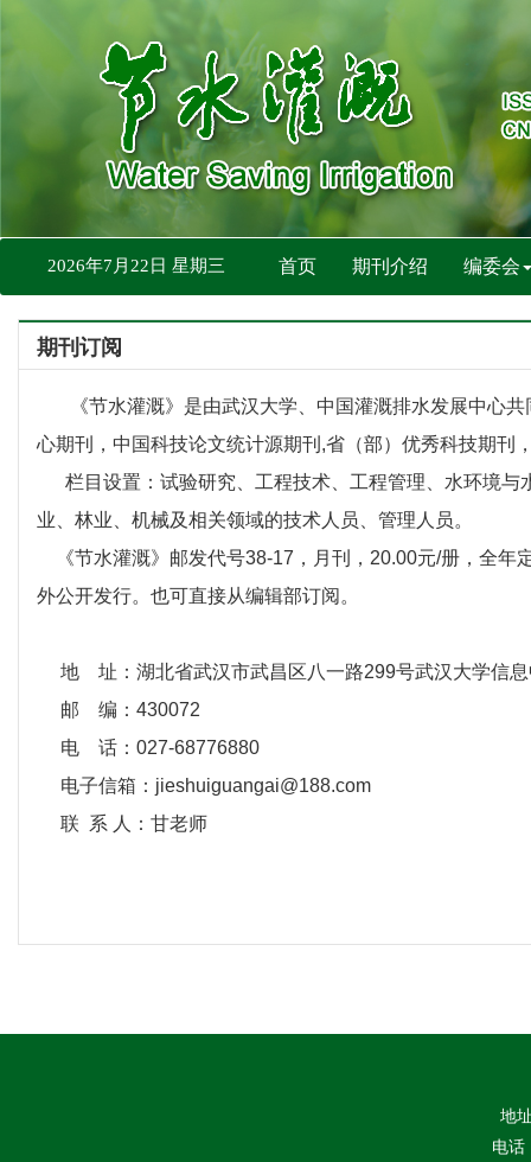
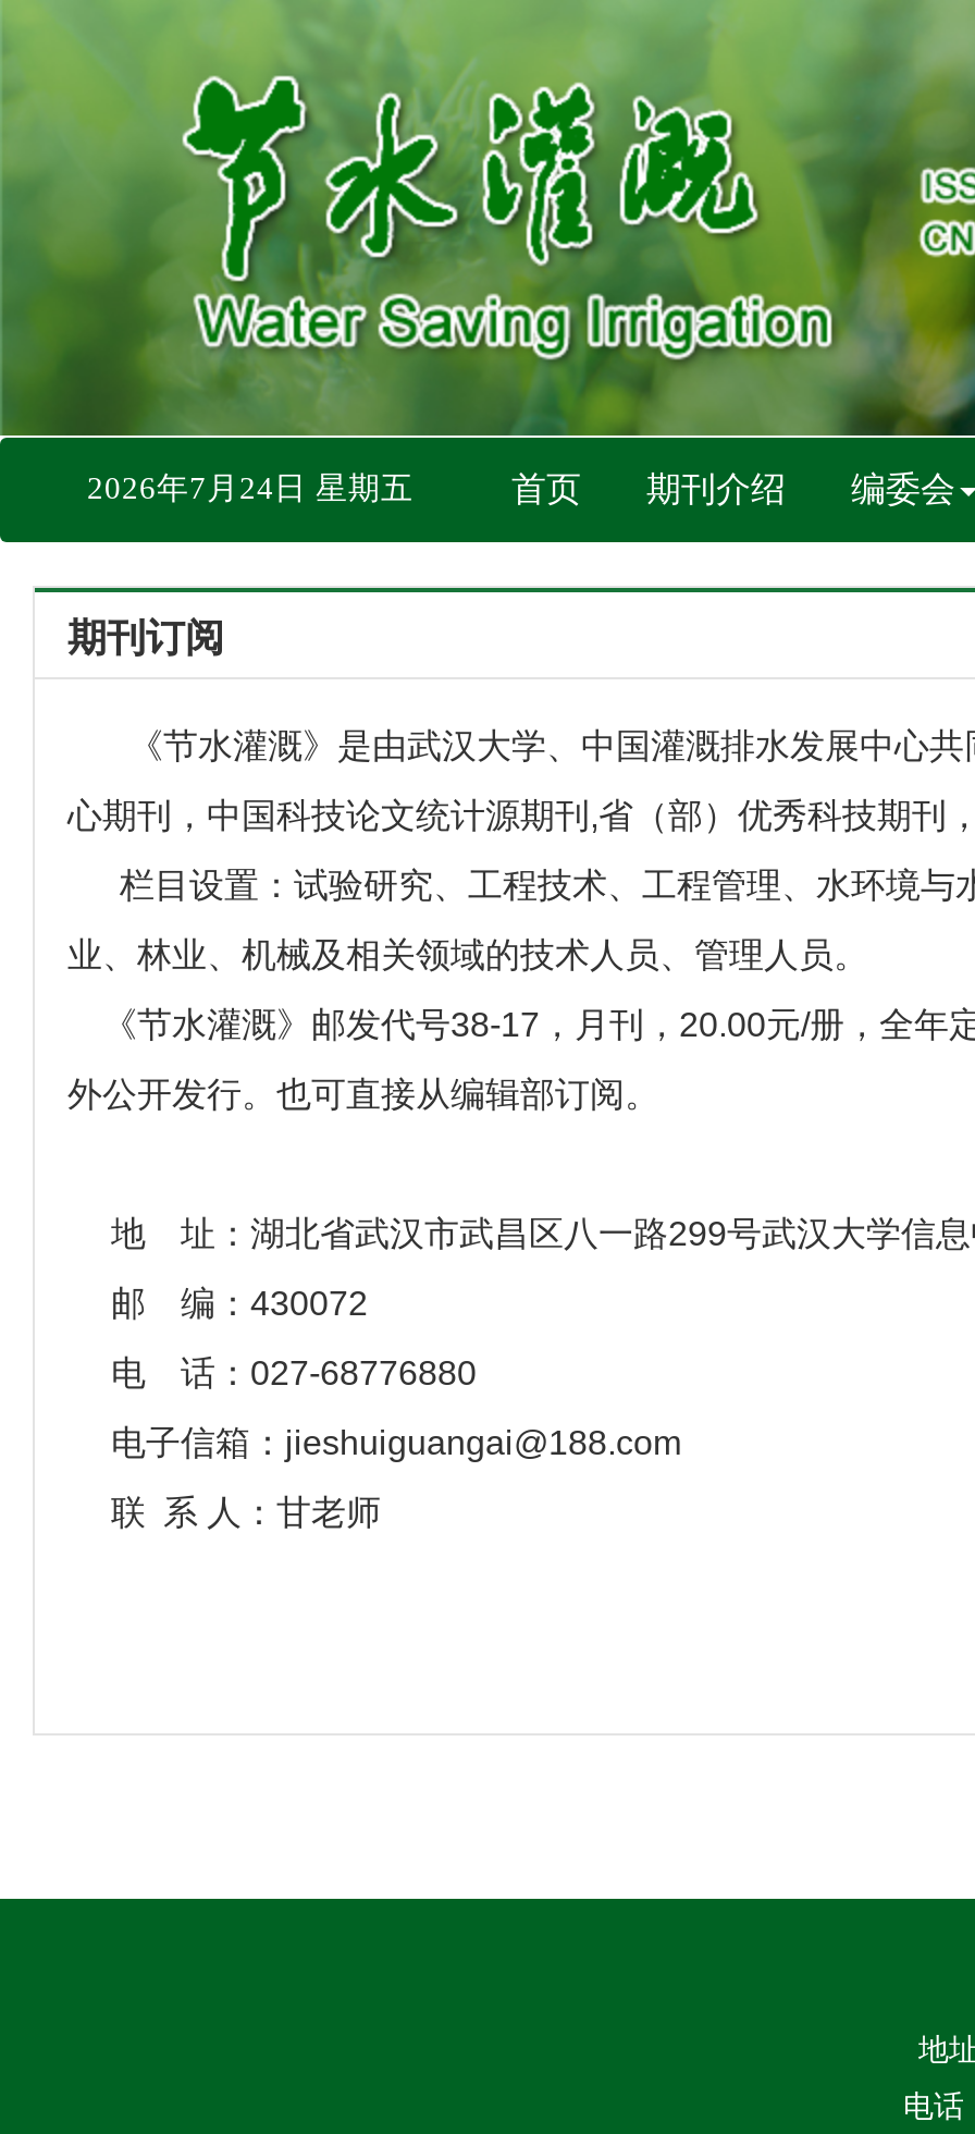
[47,256,225,275] 2026年7月22日 星期三 -> [87,470,414,505] 2026年7月24日 星期五

